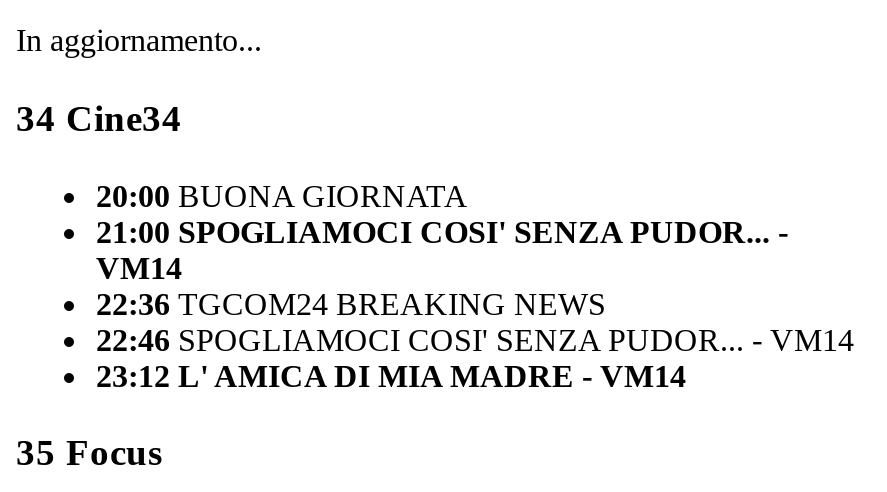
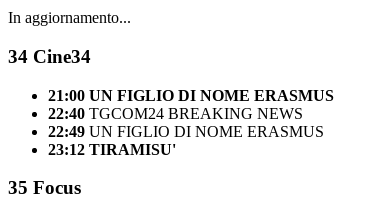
[96,178,854,392] 20:00 BUONA GIORNATA | 21:00 SPOGLIAMOCI COSI' SENZA PUDOR... - | VM14 | 22:36 TGCOM24 BREAKING NEWS | 22:46 SPOGLIAMOCI COSI' SENZA PUDOR... - VM14 | 23:12 L' AMICA DI MIA MADRE - VM14 -> [48,87,334,158] 21:00 UN FIGLIO DI NOME ERASMUS | 22:40 TGCOM24 BREAKING NEWS | 22:49 UN FIGLIO DI NOME ERASMUS | 23:12 TIRAMISU'

